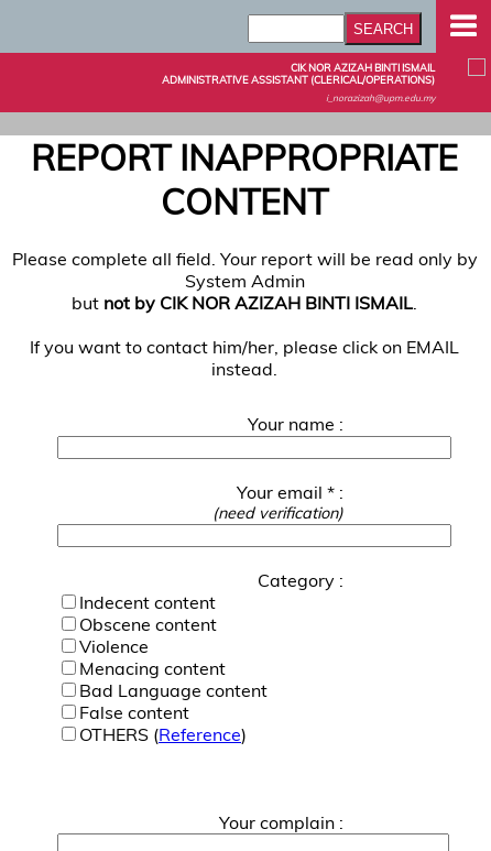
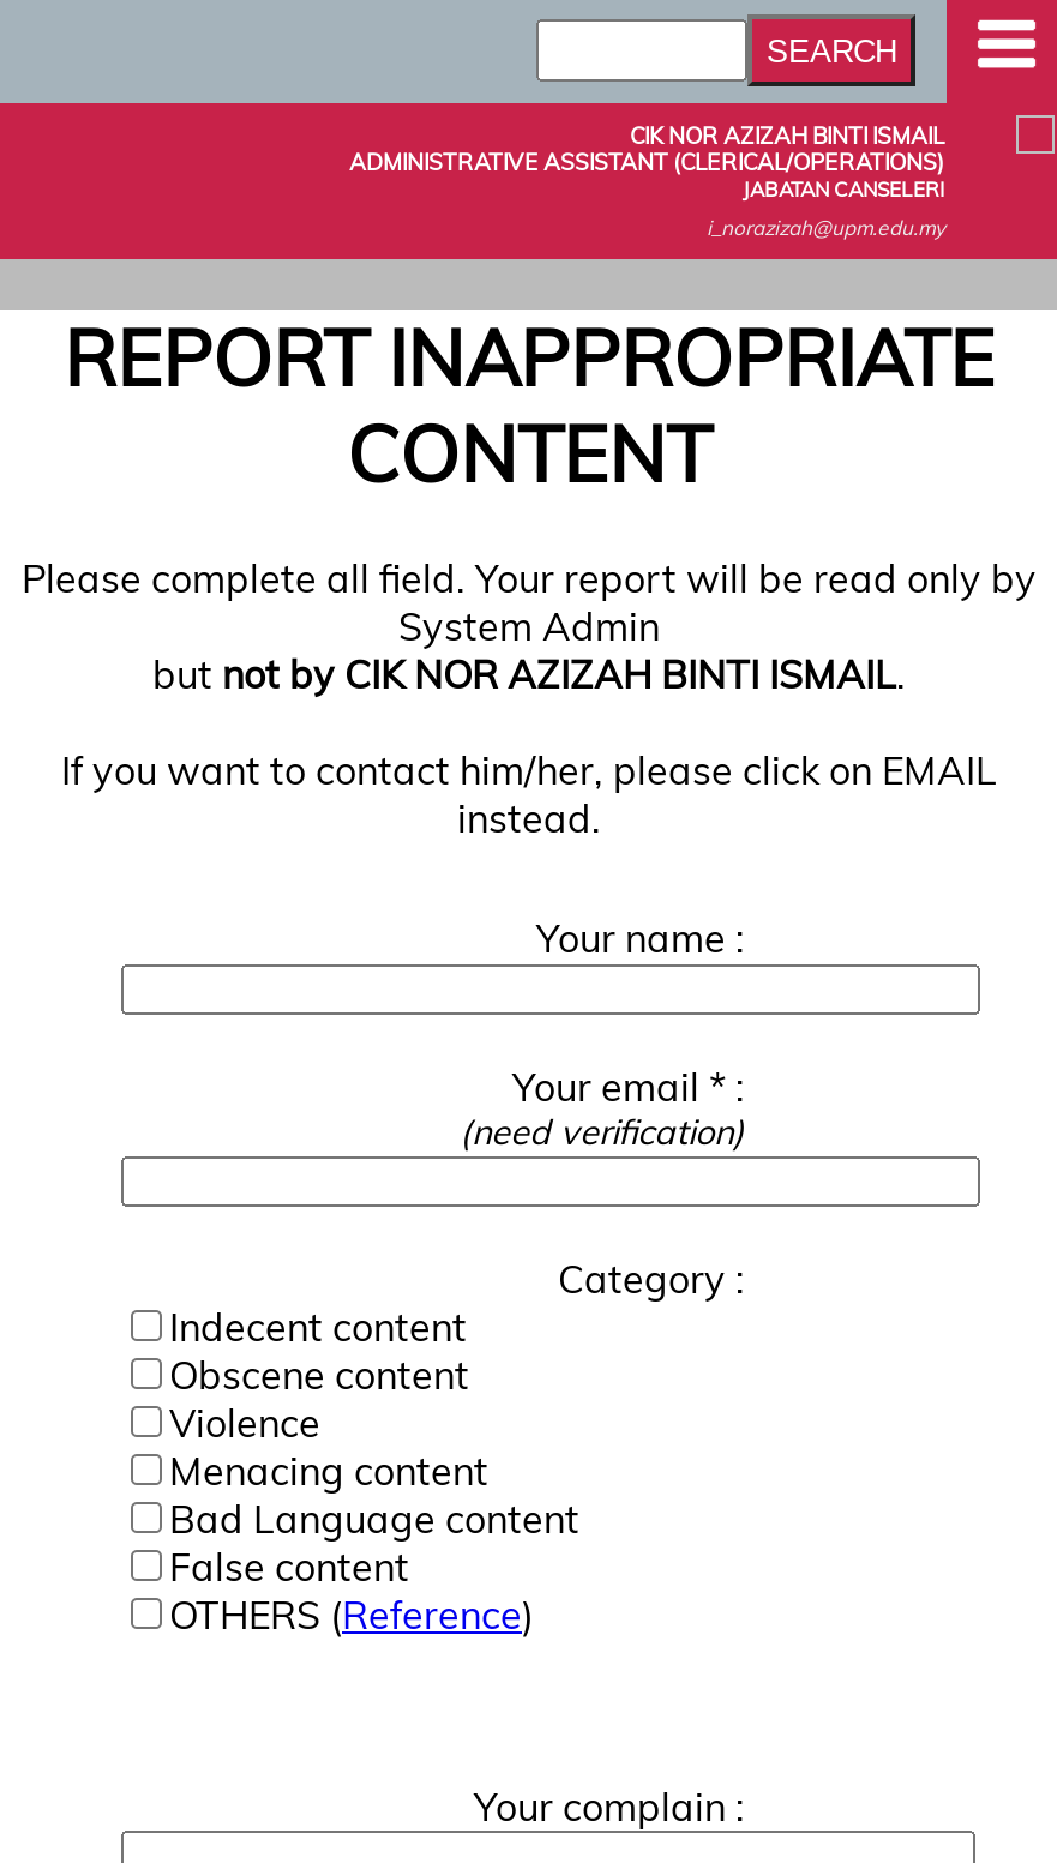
none -> [743,175,944,202] JABATAN CANSELERI

